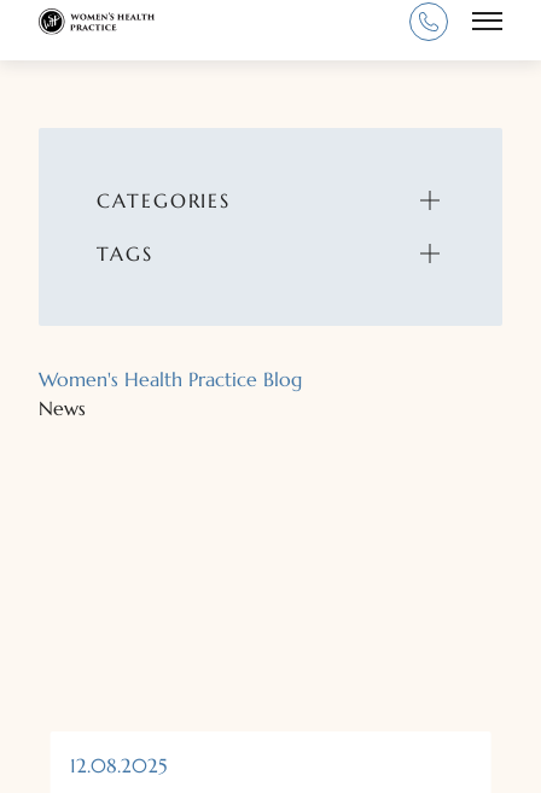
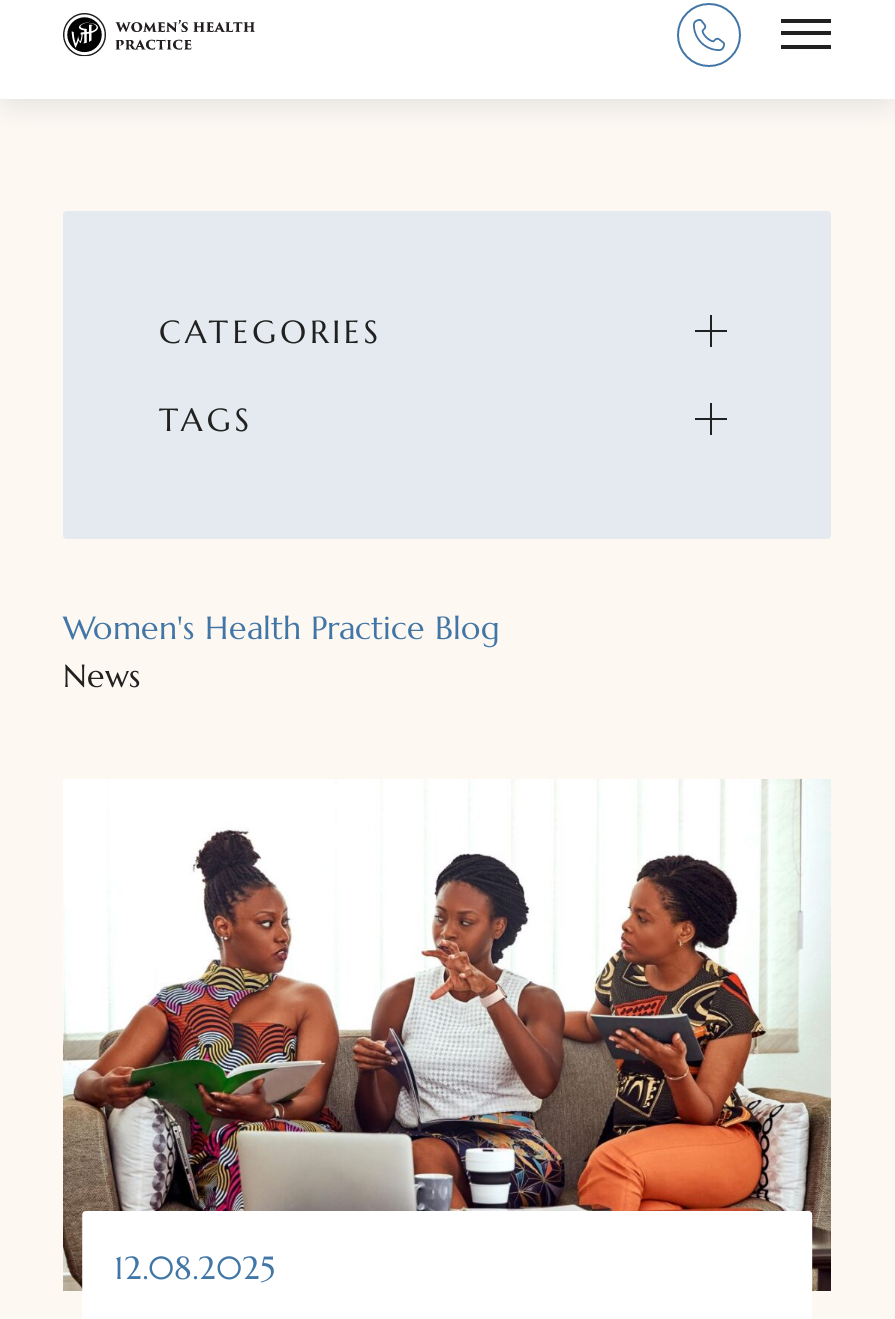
none -> [61,781,833,1293] [image]

